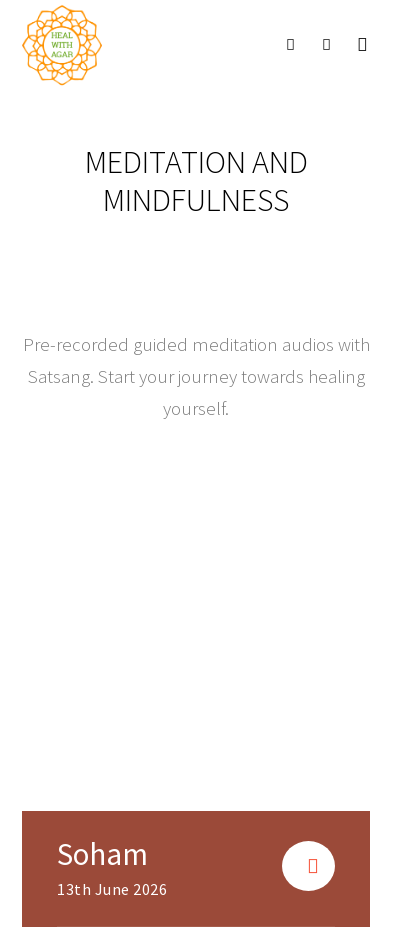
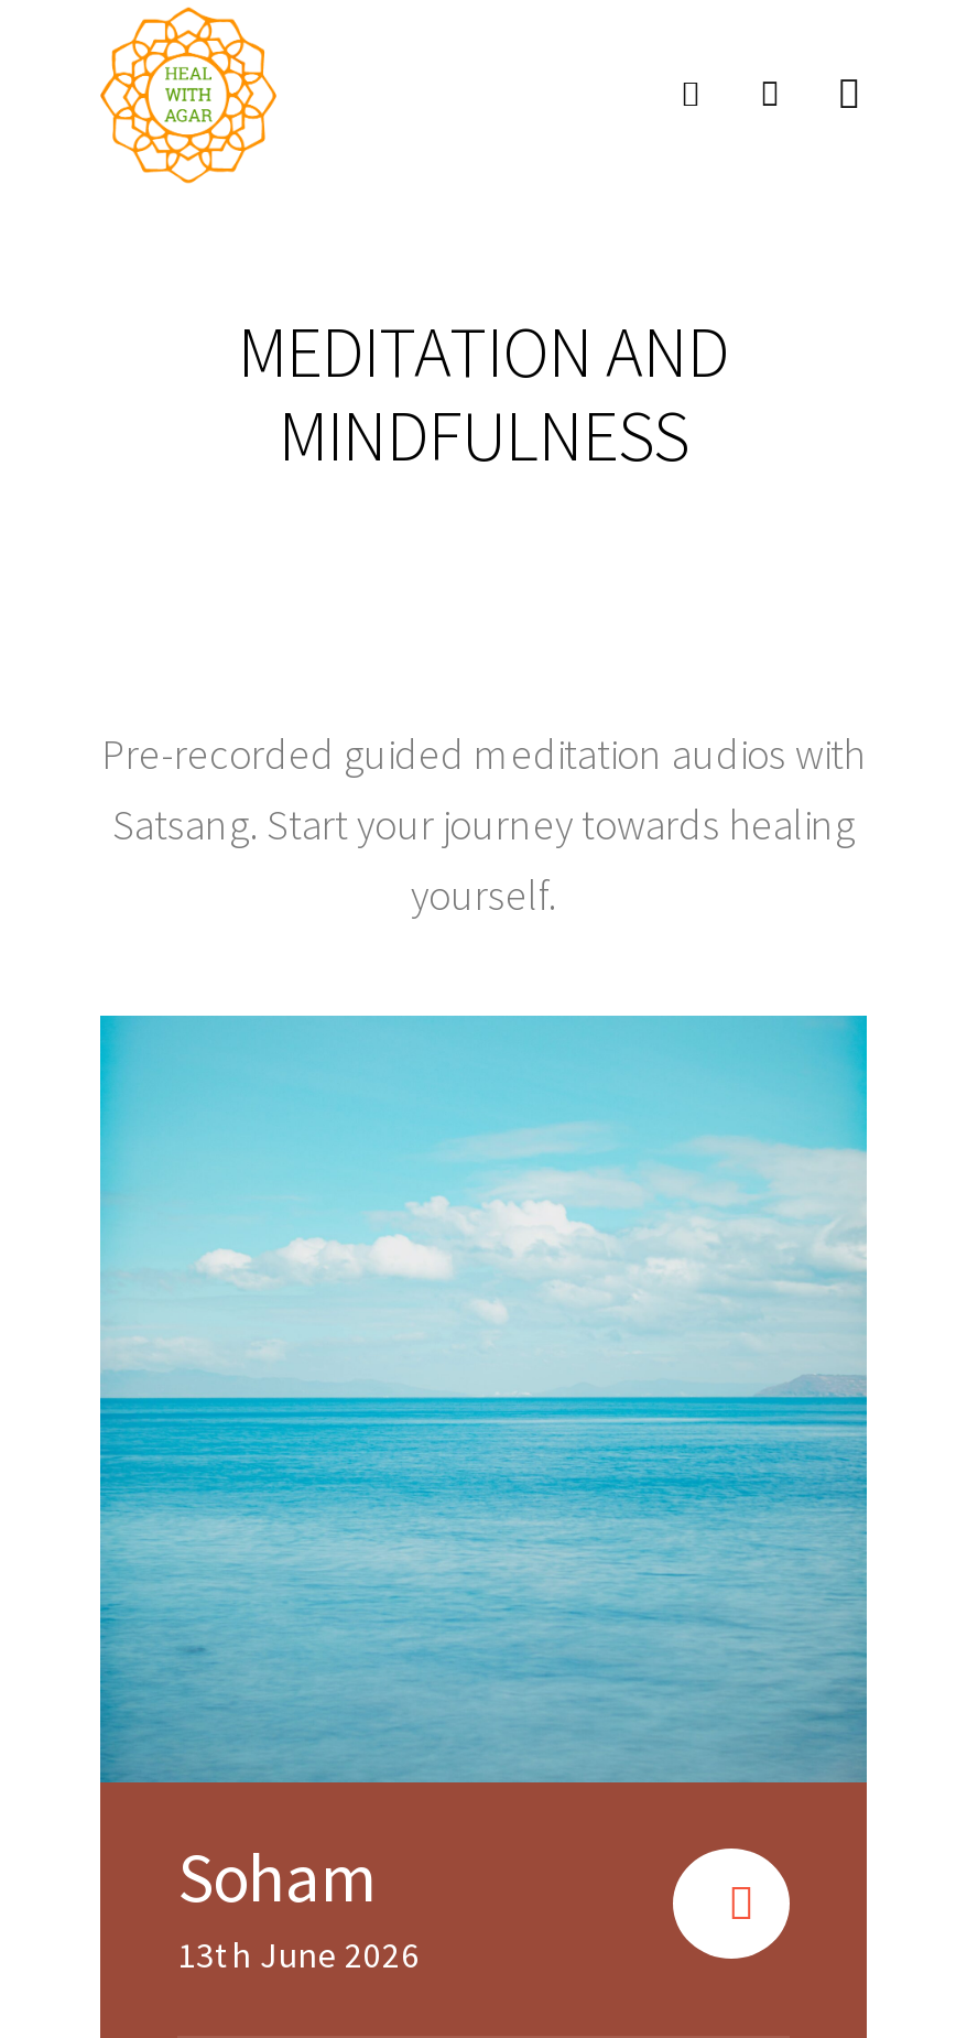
none -> [98,1013,869,1785] [image]

